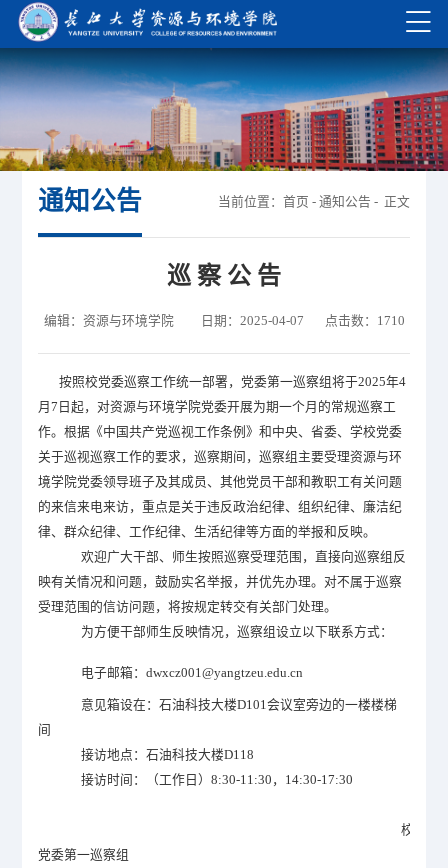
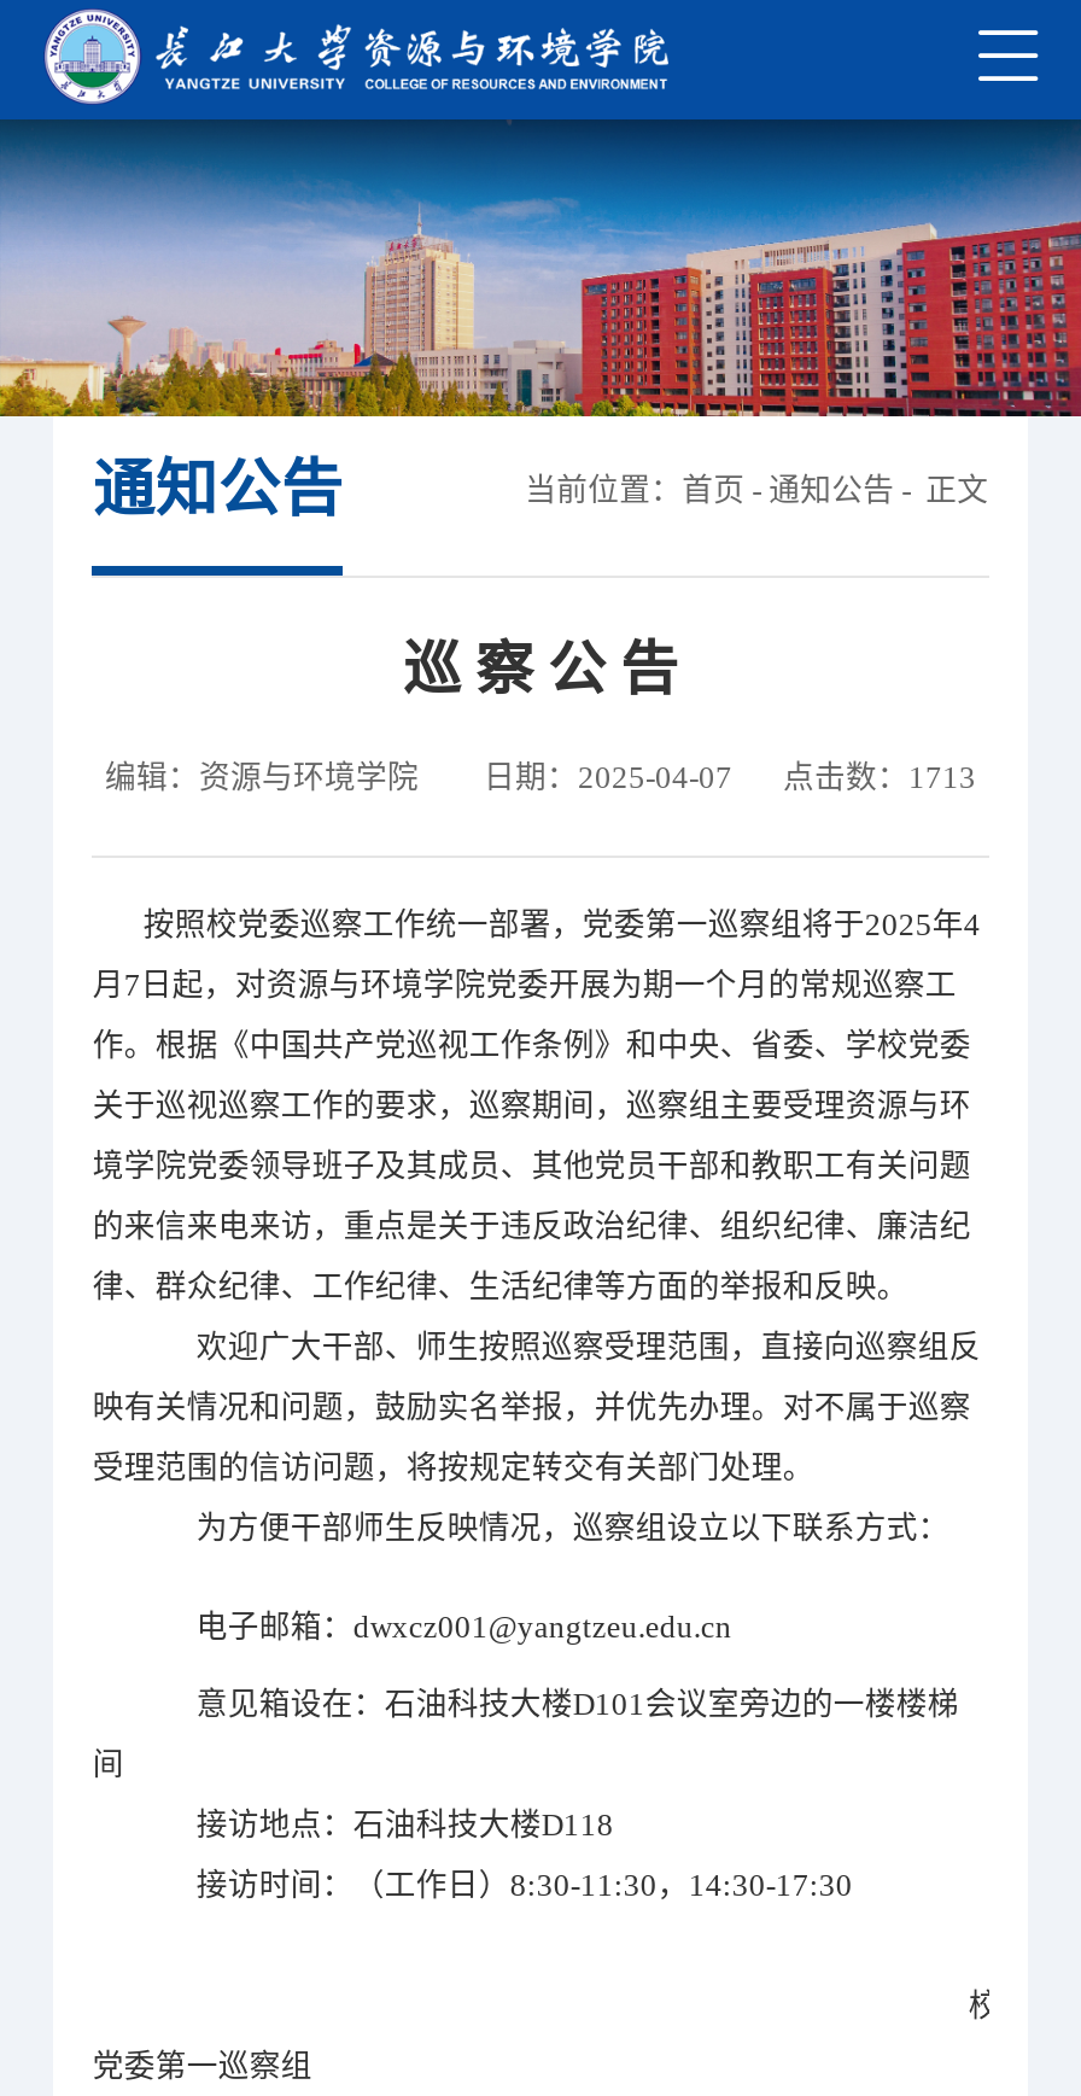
[43,314,404,328] 编辑：资源与环境学院 日期：2025-04-07 点击数：1710 -> [105,762,976,796] 编辑：资源与环境学院 日期：2025-04-07 点击数：1713

